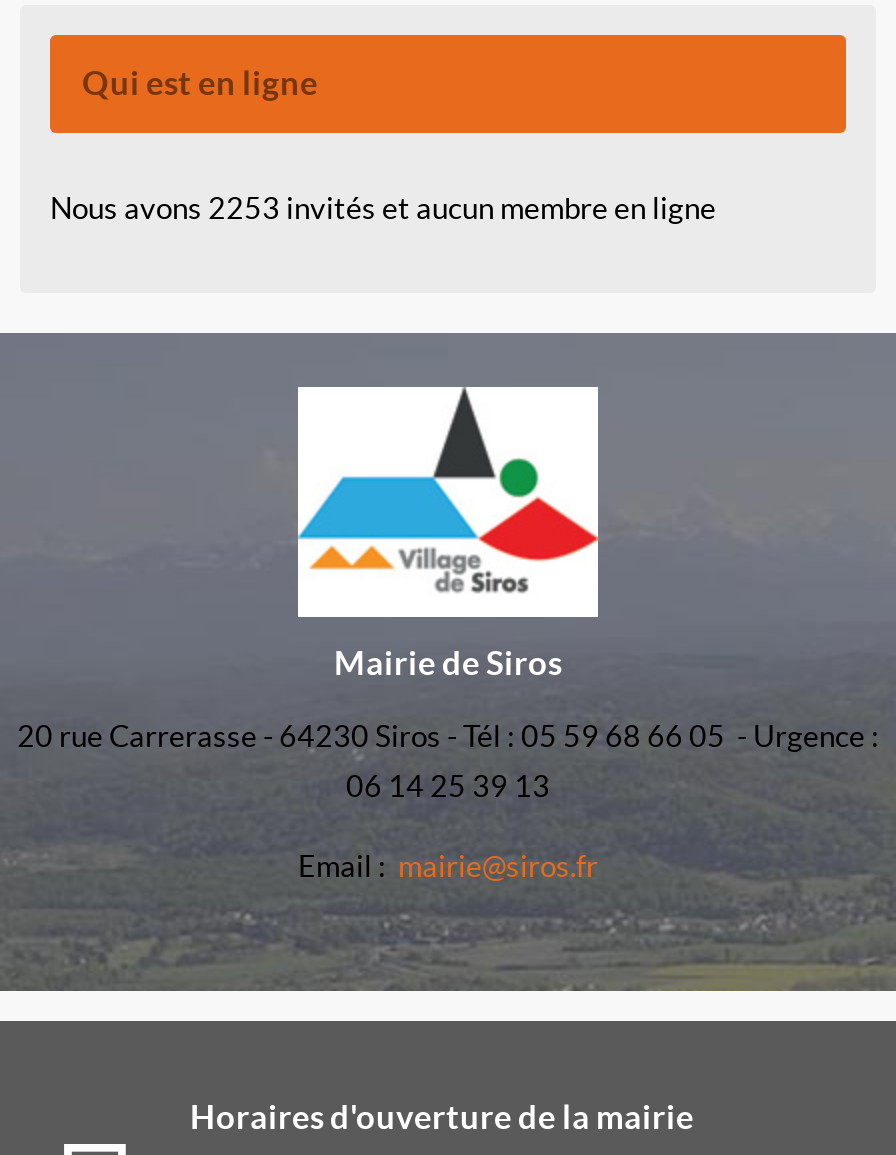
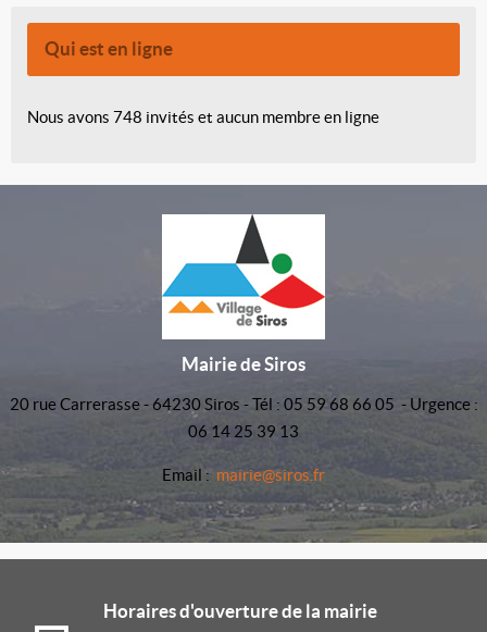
[50,191,716,225] Nous avons 2253 invités et aucun membre en ligne -> [27,107,379,126] Nous avons 748 invités et aucun membre en ligne

